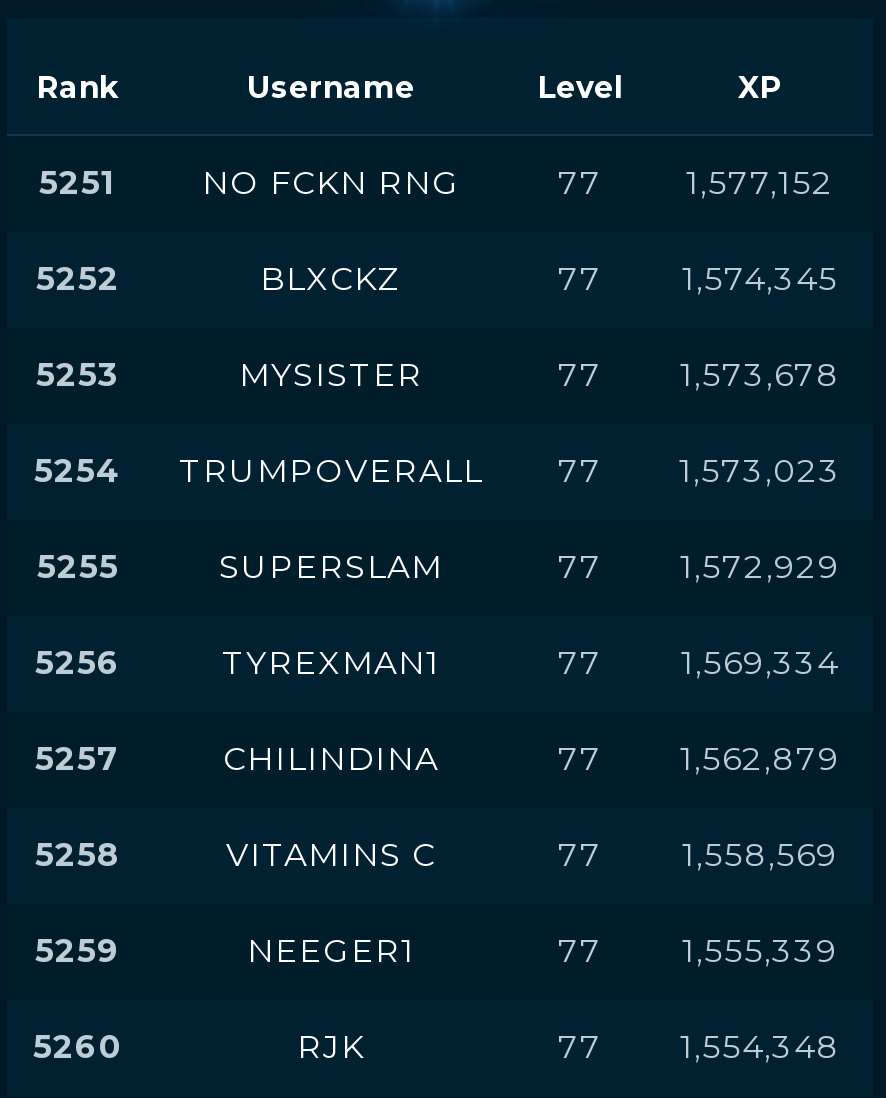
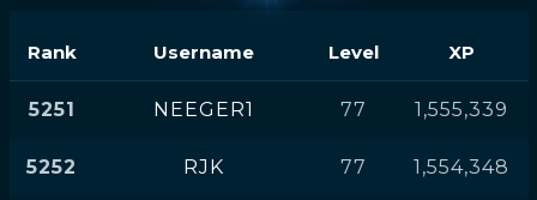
[34,164,841,970] NO FCKN RNG | 77 | 1,577,152 | 5252 | BLXCKZ | 77 | 1,574,345 | 5253 | MYSISTER | 77 | 1,573,678 | 5254 | TRUMPOVERALL | 77 | 1,573,023 | 5255 | SUPERSLAM | 77 | 1,572,929 | 5256 | TYREXMAN1 | 77 | 1,569,334 | 5257 | CHILINDINA | 77 | 1,562,879 | 5258 | VITAMINS C | 77 | 1,558,569 | 5259 -> none
[33,1028,123,1066] 5260 -> [26,156,77,178] 5252

